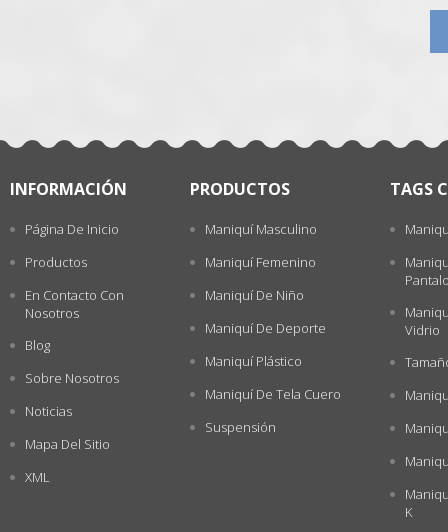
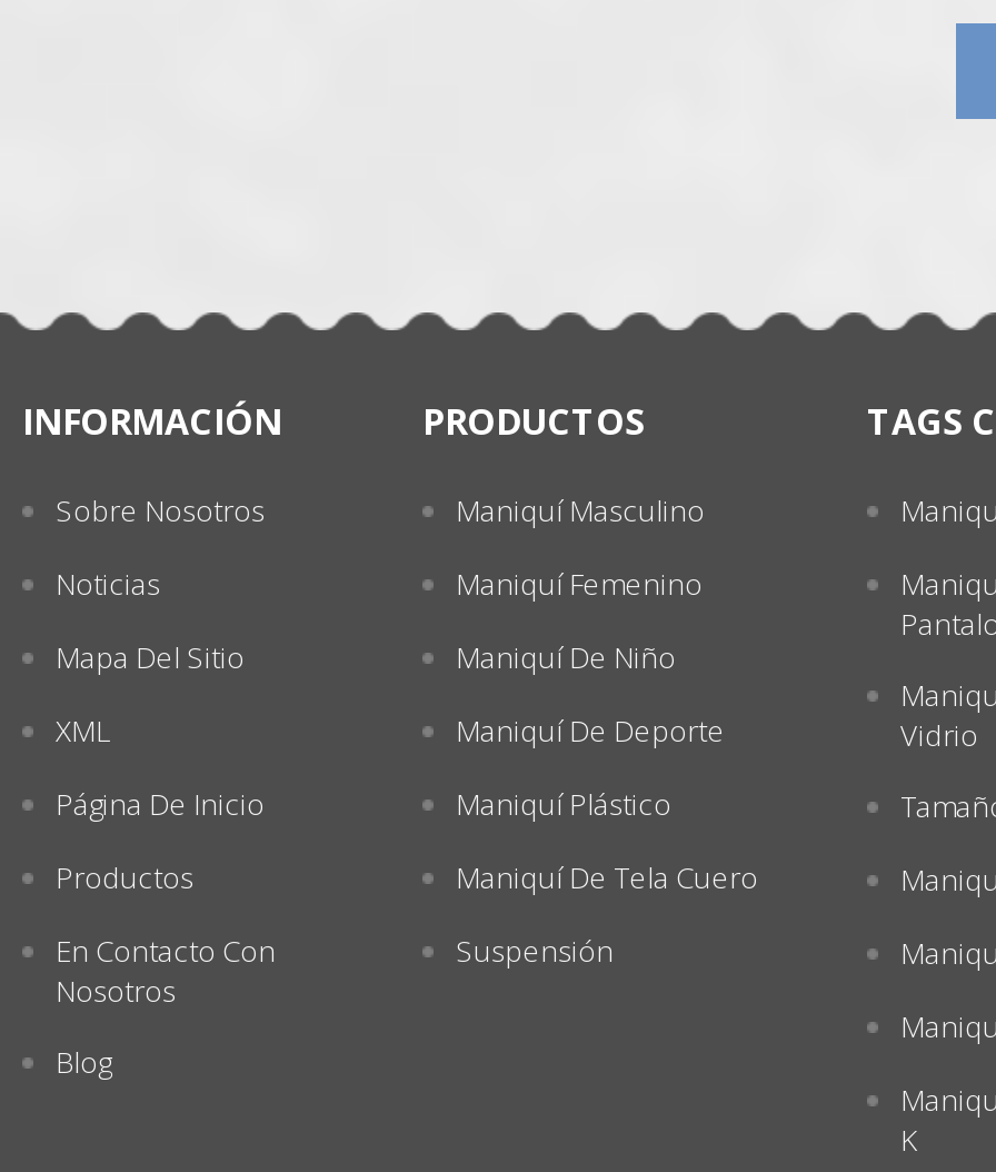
moved [25,220,124,354] -> [56,784,276,1082]: Página De Inicio | Productos | En Contacto Con | Nosotros | Blog
moved [25,369,119,486] -> [56,491,265,751]: Sobre Nosotros | Noticias | Mapa Del Sitio | XML

